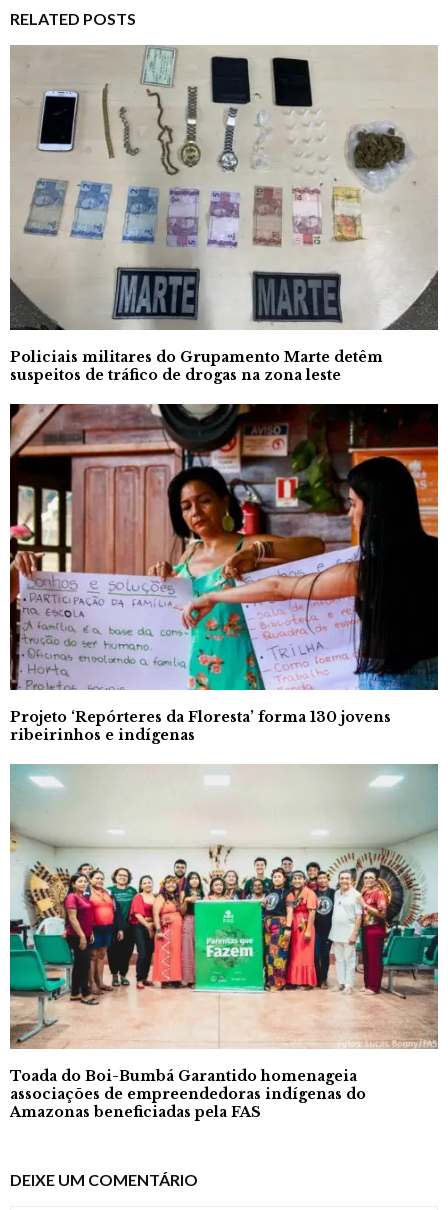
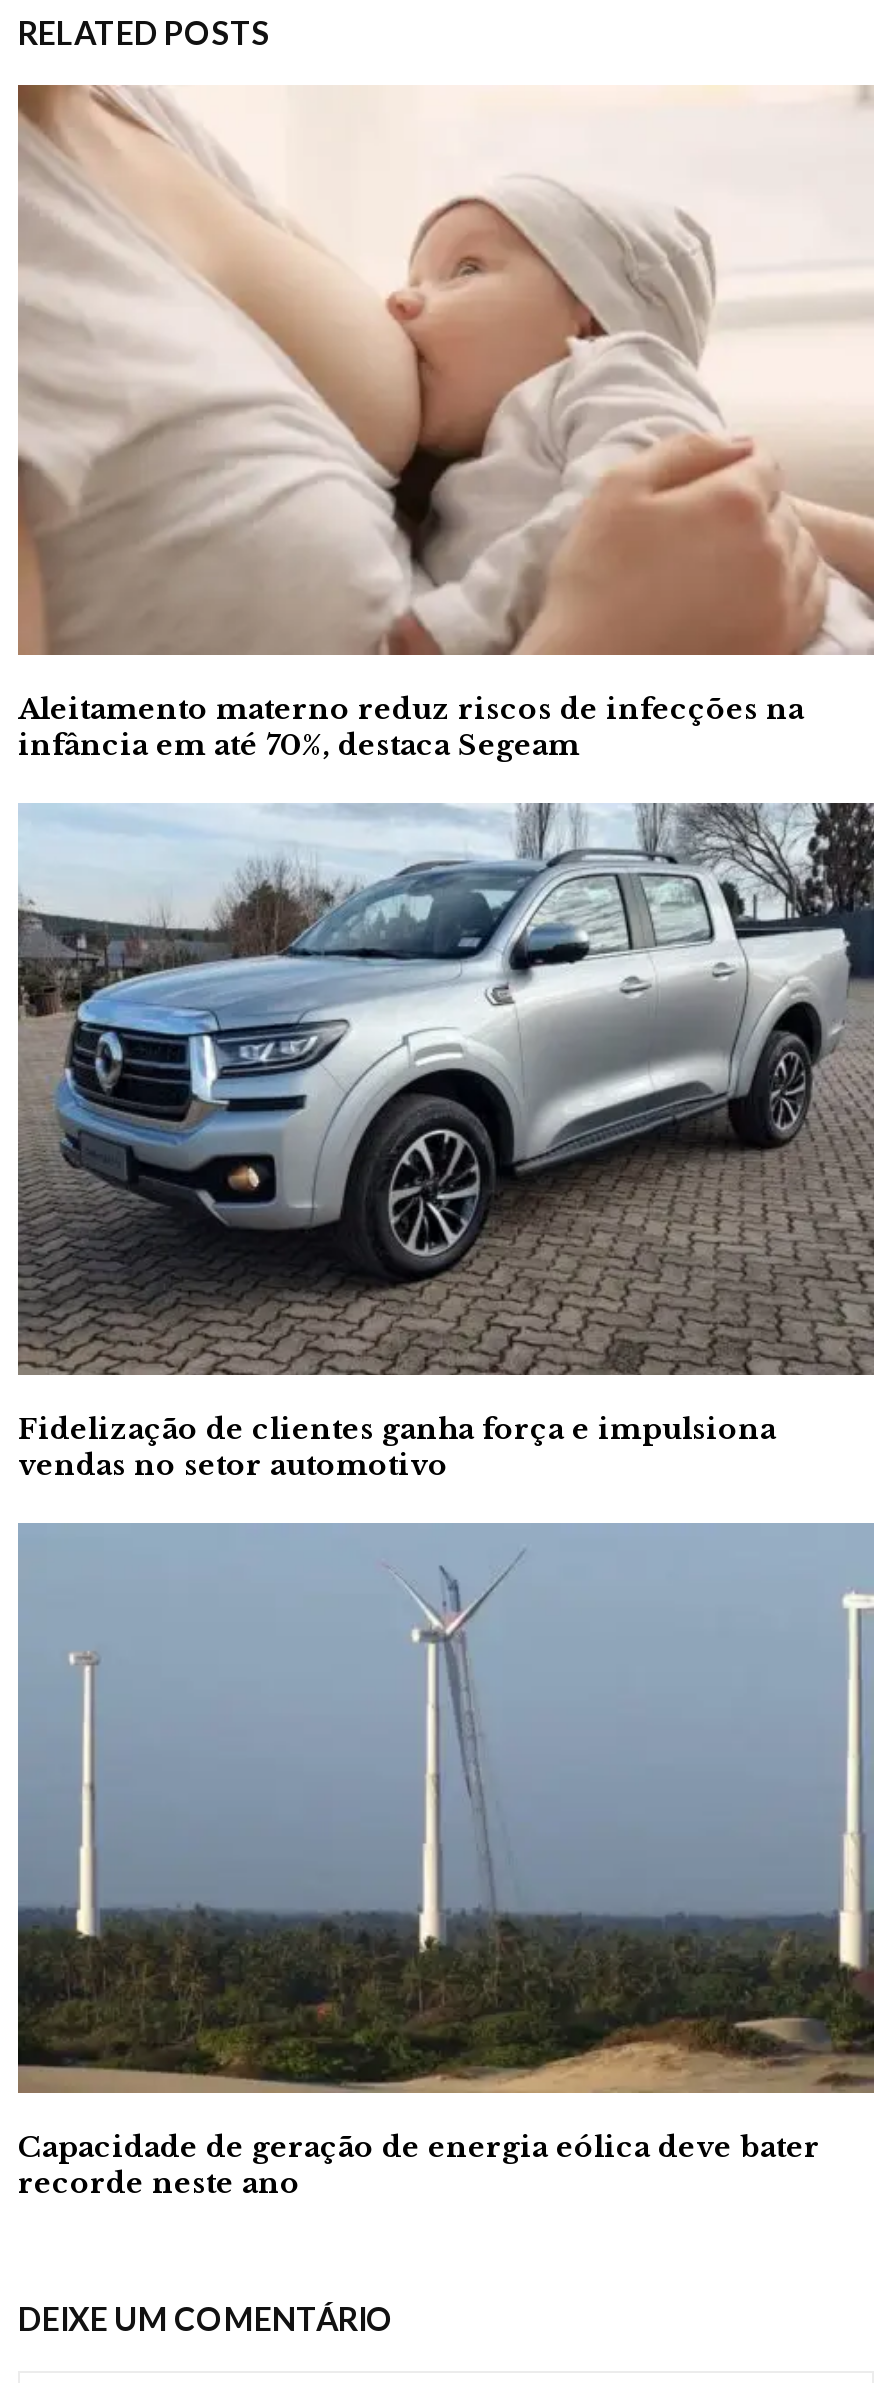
[9,45,439,384] [image] | Policiais militares do Grupamento Marte detêm | suspeitos de tráfico de drogas na zona leste -> [16,85,876,764] [image] | Aleitamento materno reduz riscos de infecções na | infância em até 70%, destaca Segeam
[9,403,439,744] [image] | Projeto ‘Repórteres da Floresta’ forma 130 jovens | ribeirinhos e indígenas -> [16,801,876,1483] [image] | Fidelização de clientes ganha força e impulsiona | vendas no setor automotivo
[9,764,439,1121] [image] | Toada do Boi-Bumbá Garantido homenageia | associações de empreendedoras indígenas do | Amazonas beneficiadas pela FAS -> [16,1523,874,2201] [image] | Capacidade de geração de energia eólica deve bater | recorde neste ano

